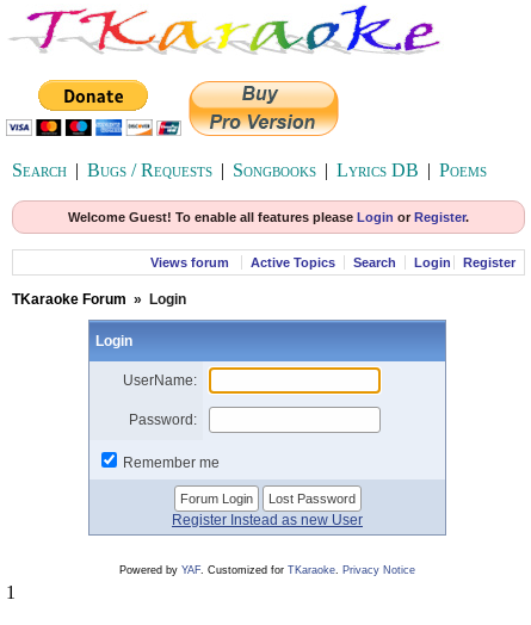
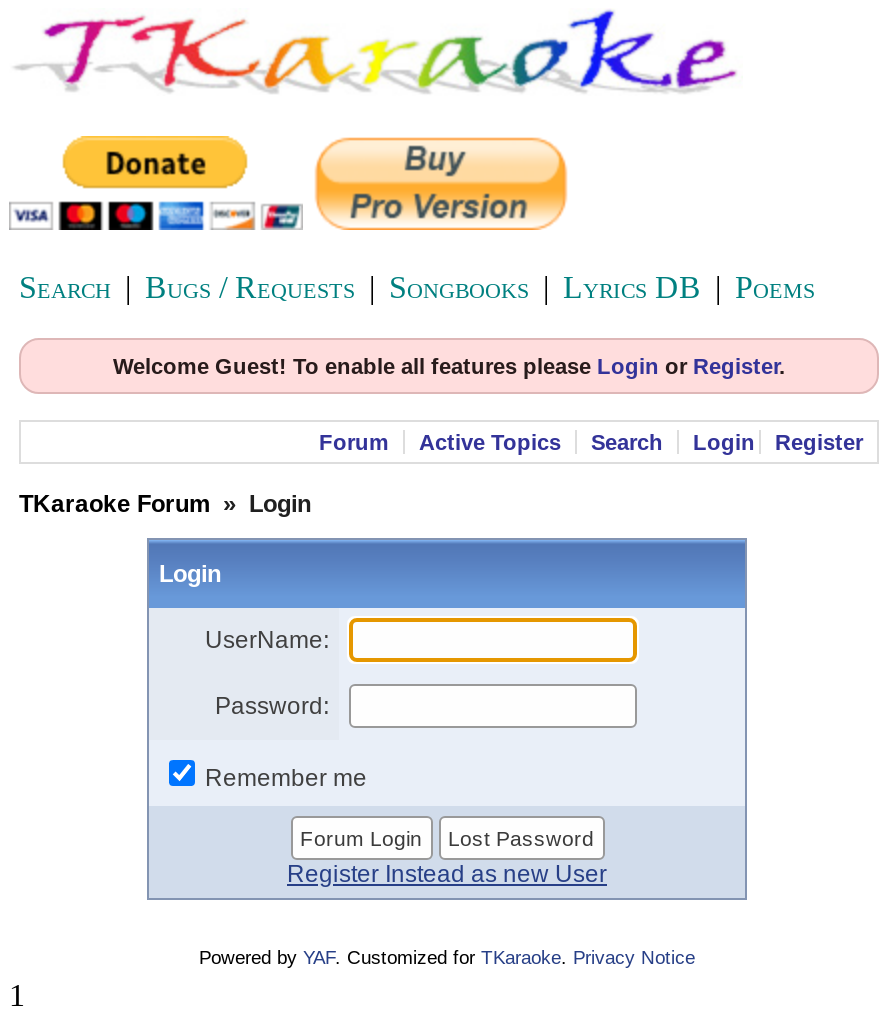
[150,255,233,270] Views forum -> [319,430,389,454] Forum

